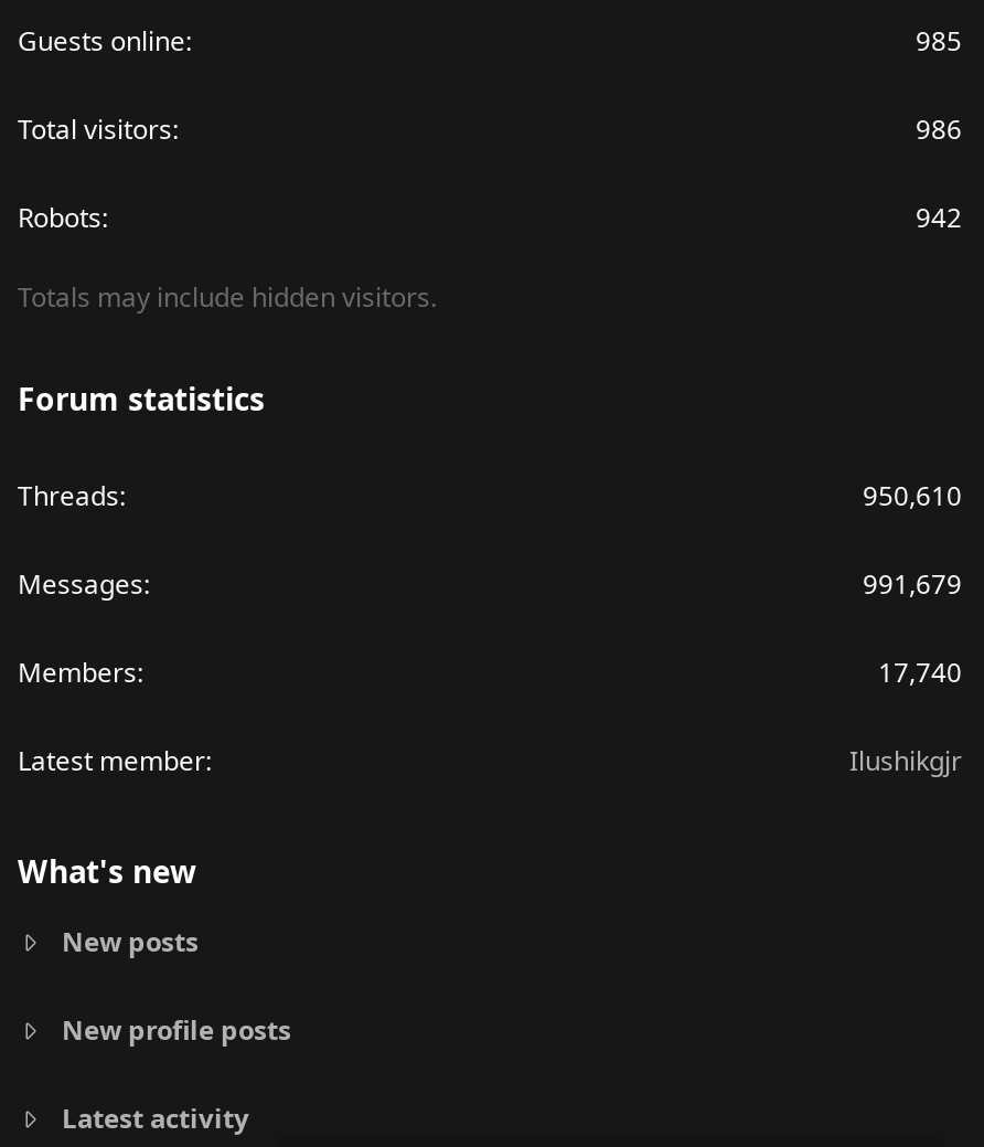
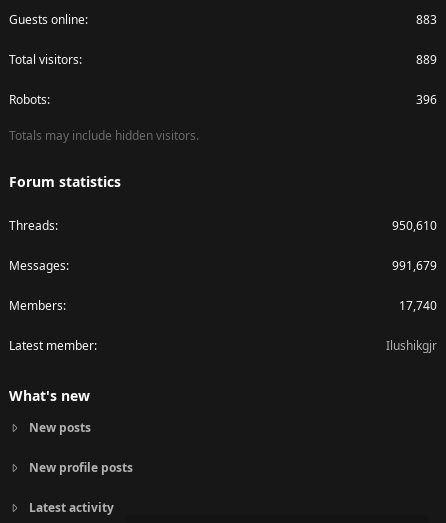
[916,22,962,60] 985 -> [416,11,437,28] 883
[916,111,962,148] 986 -> [416,51,437,68] 889
[916,199,962,236] 942 -> [416,91,437,108] 396

